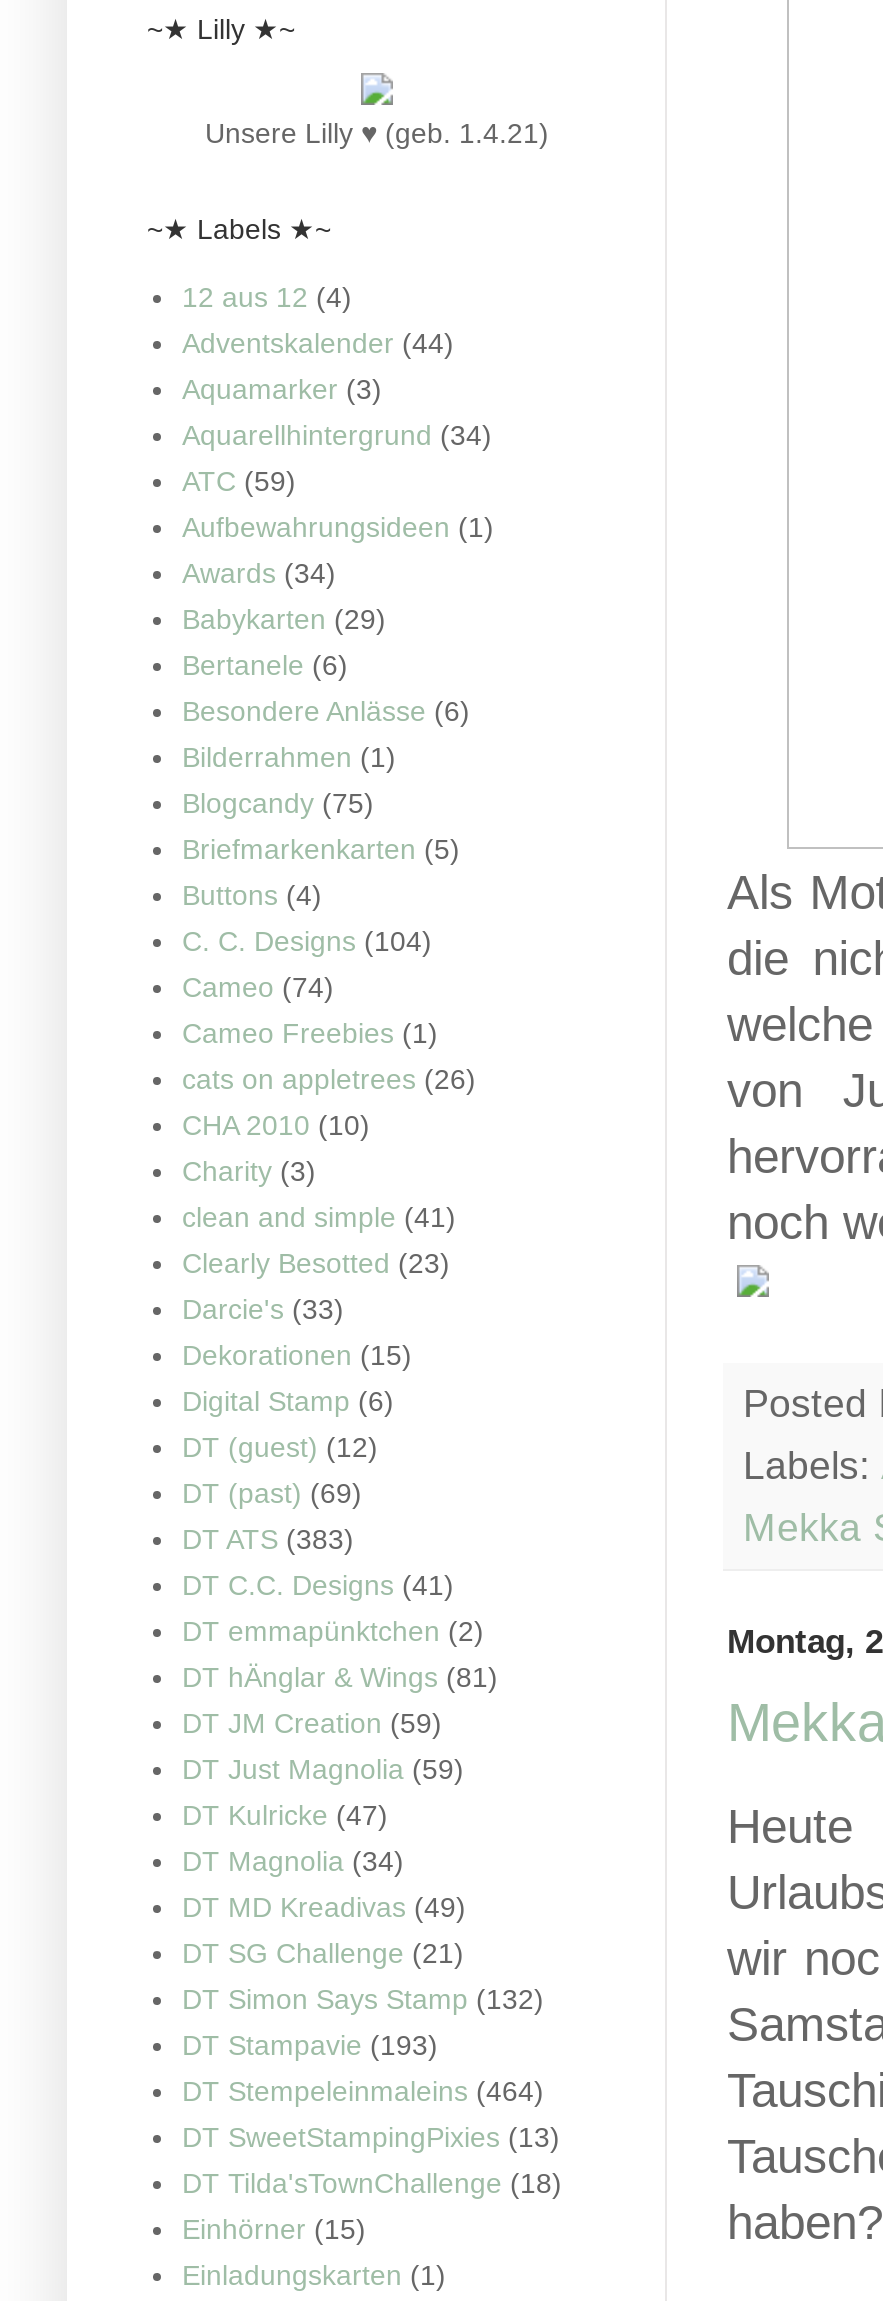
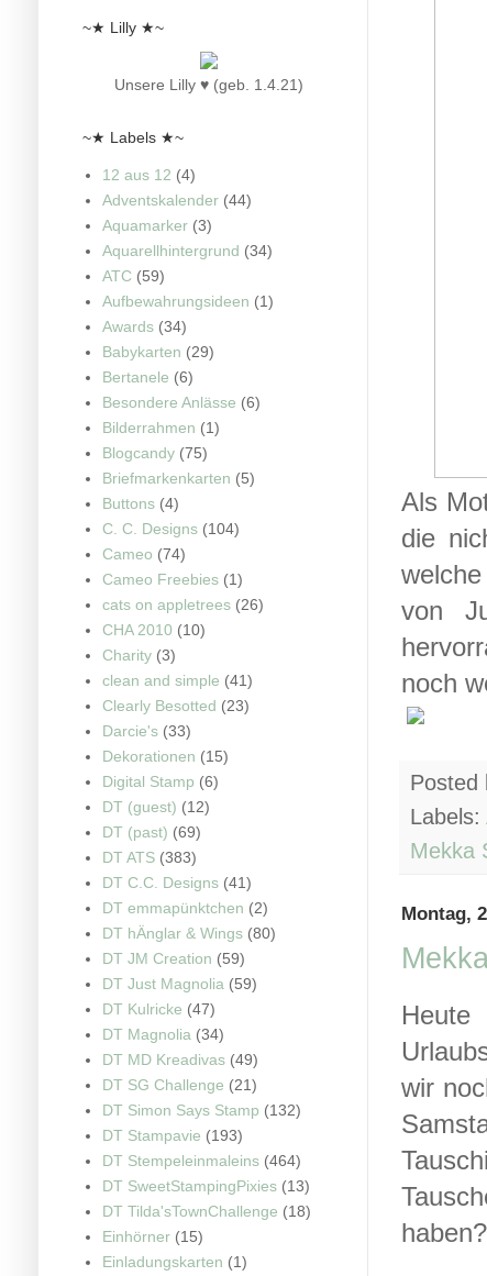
[182,1661,498,1693] DT hÄnglar & Wings (81) -> [102,924,275,942] DT hÄnglar & Wings (80)

